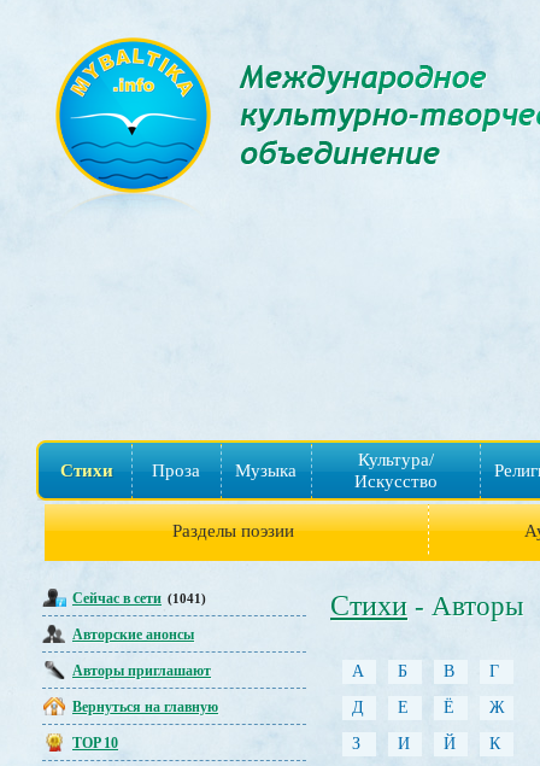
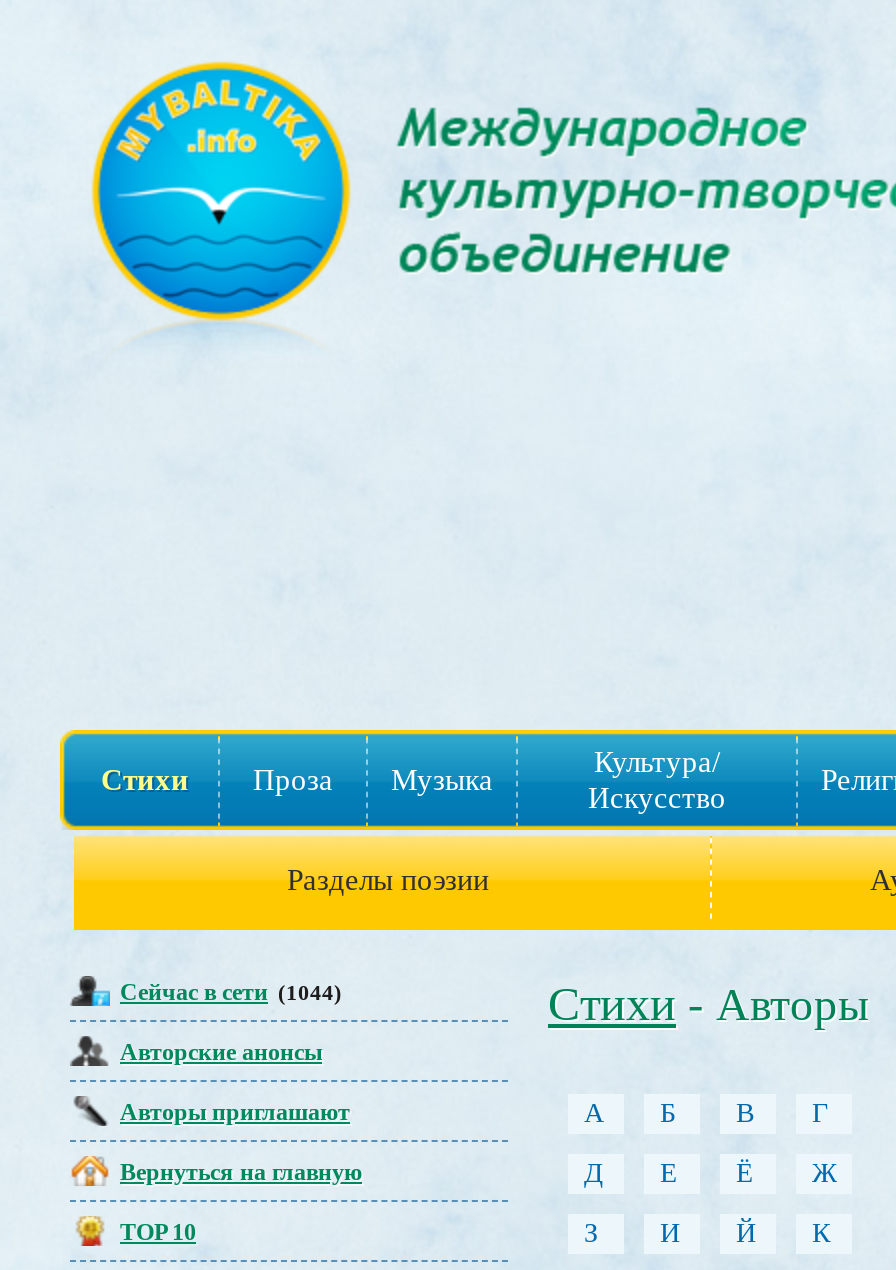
[72,590,206,607] Сейчас в сети (1041) -> [120,978,342,1006] Сейчас в сети (1044)

